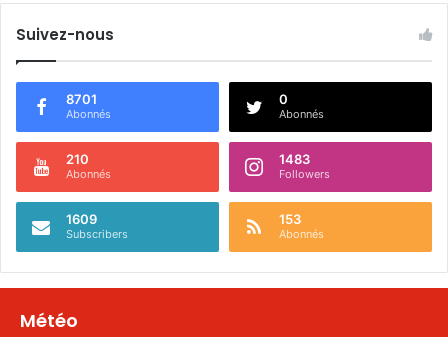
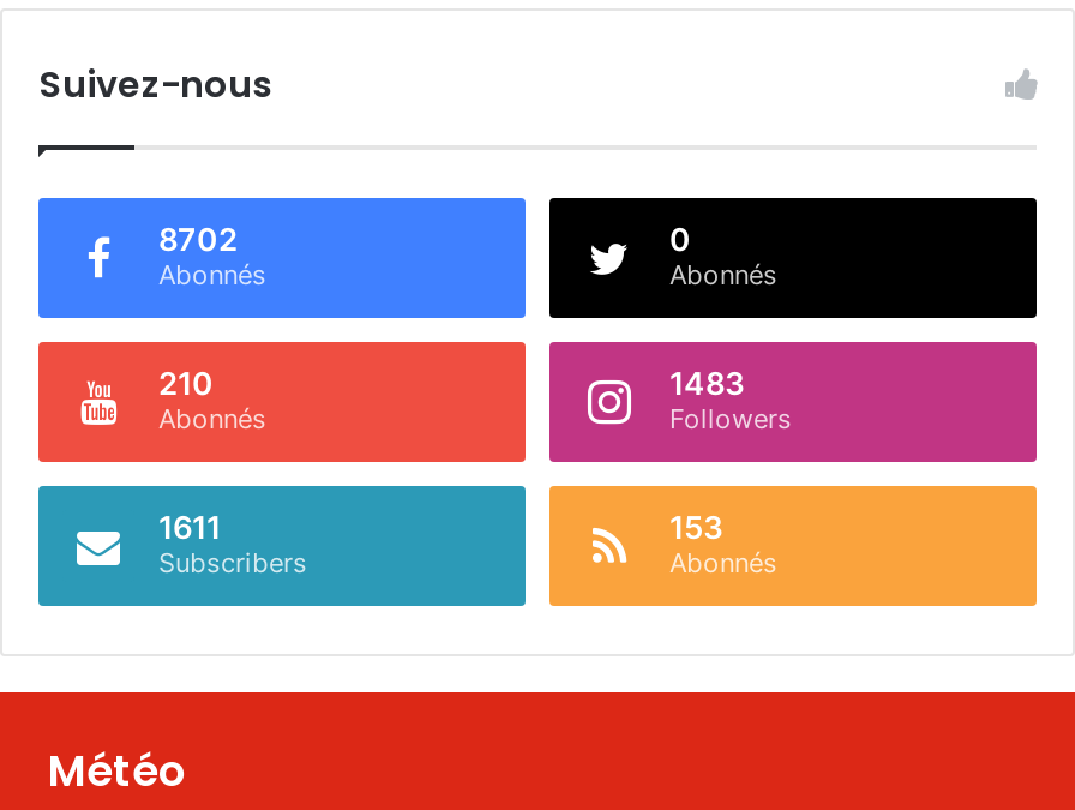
[66,90,97,106] 8701 -> [158,218,238,257] 8702
[66,210,97,226] 1609 -> [158,506,221,545] 1611

